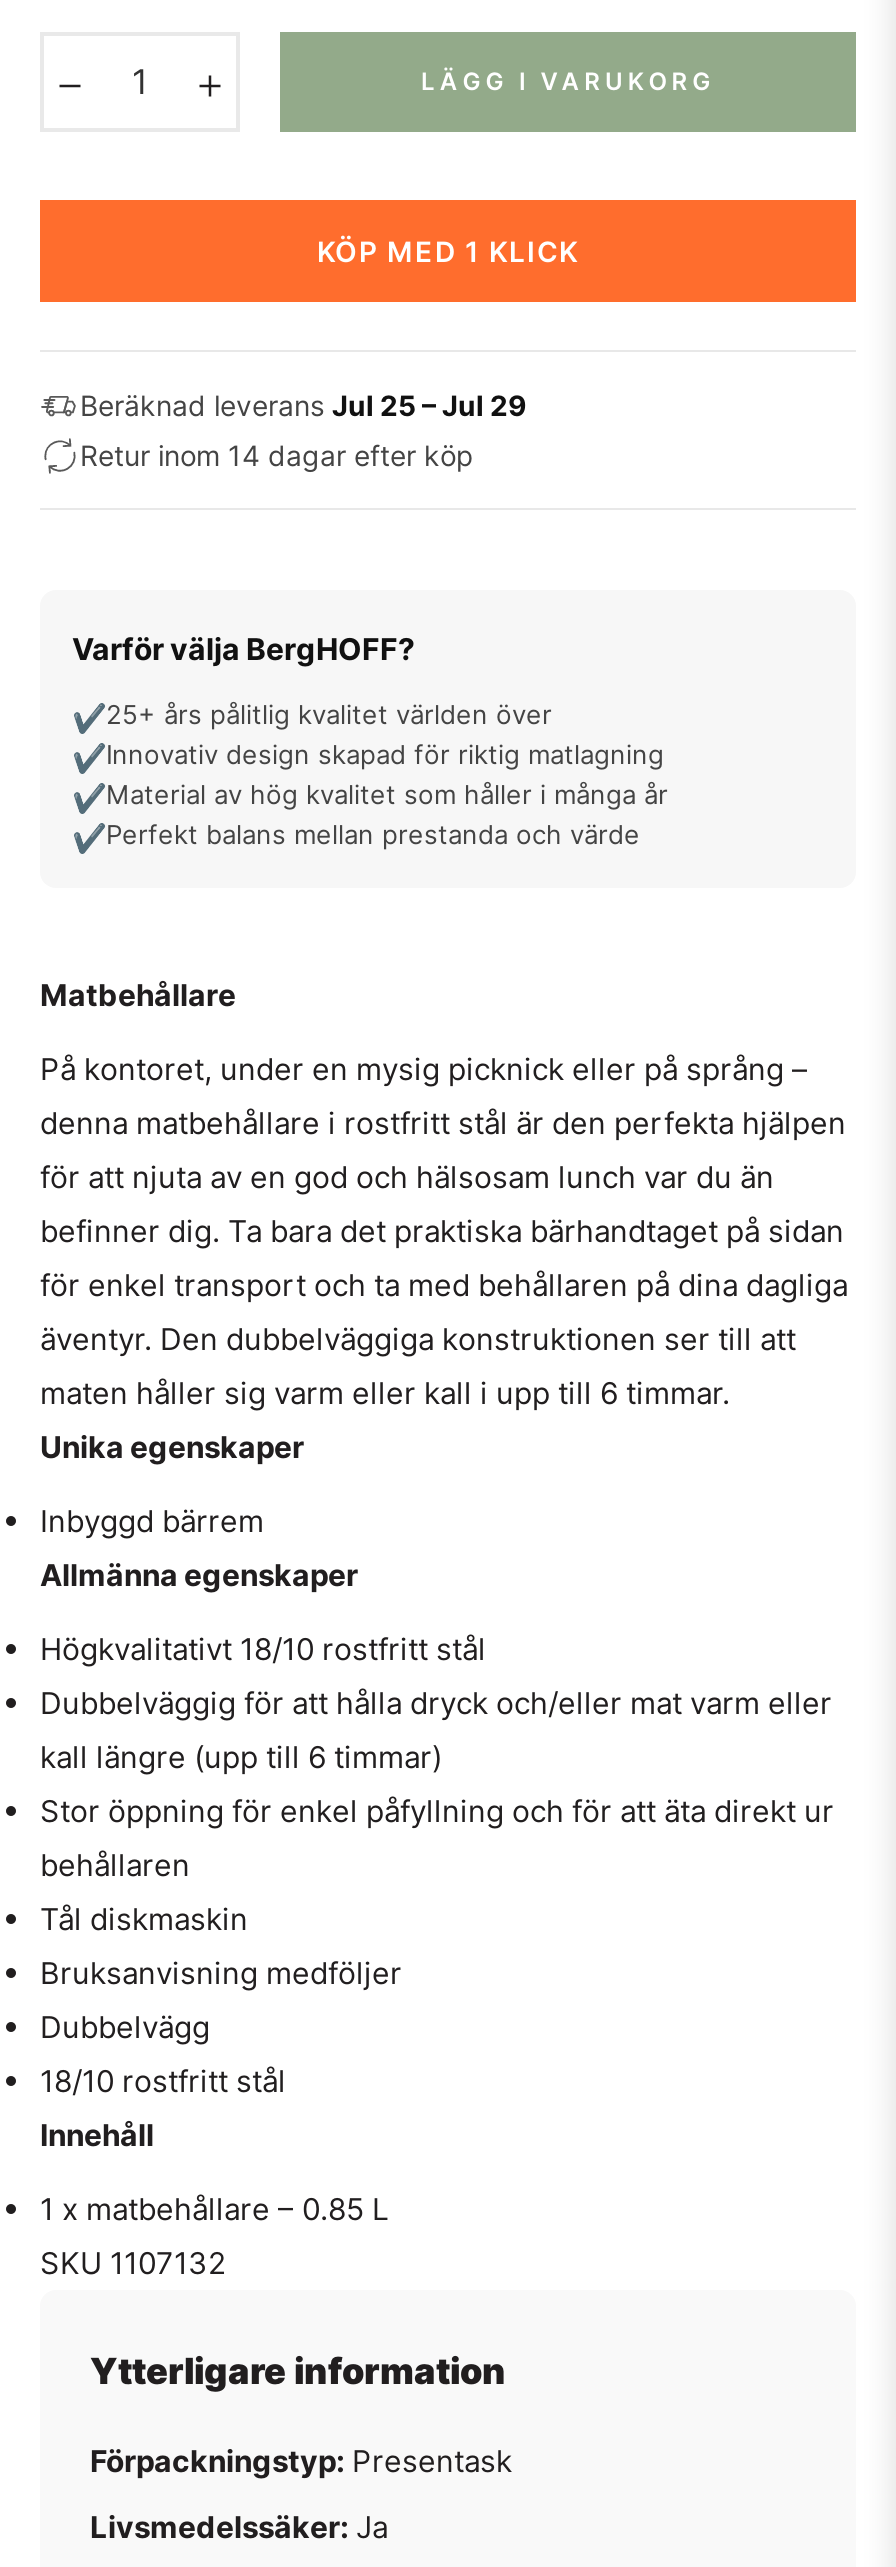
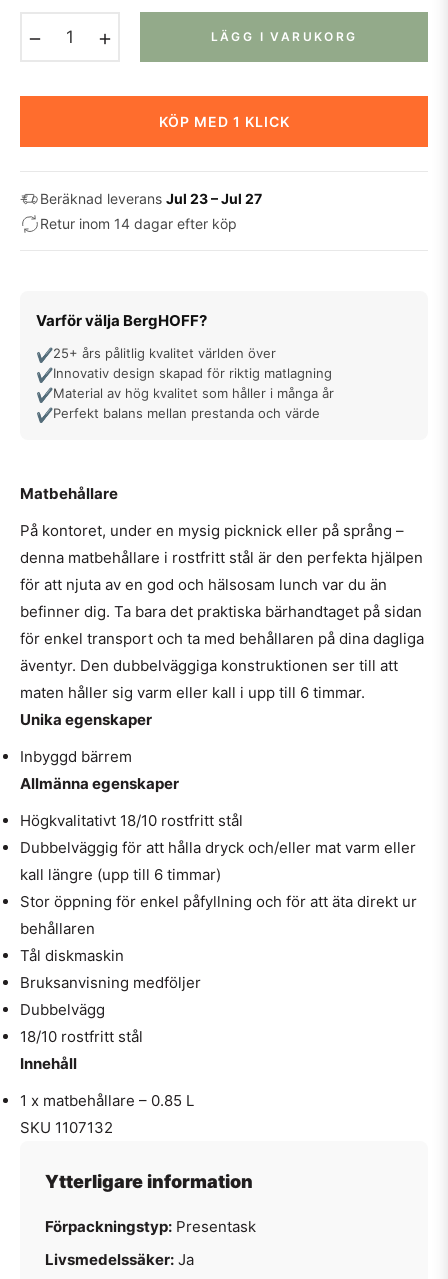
[80,388,526,422] Beräknad leverans Jul 25 – Jul 29 -> [40,190,262,207] Beräknad leverans Jul 23 – Jul 27

